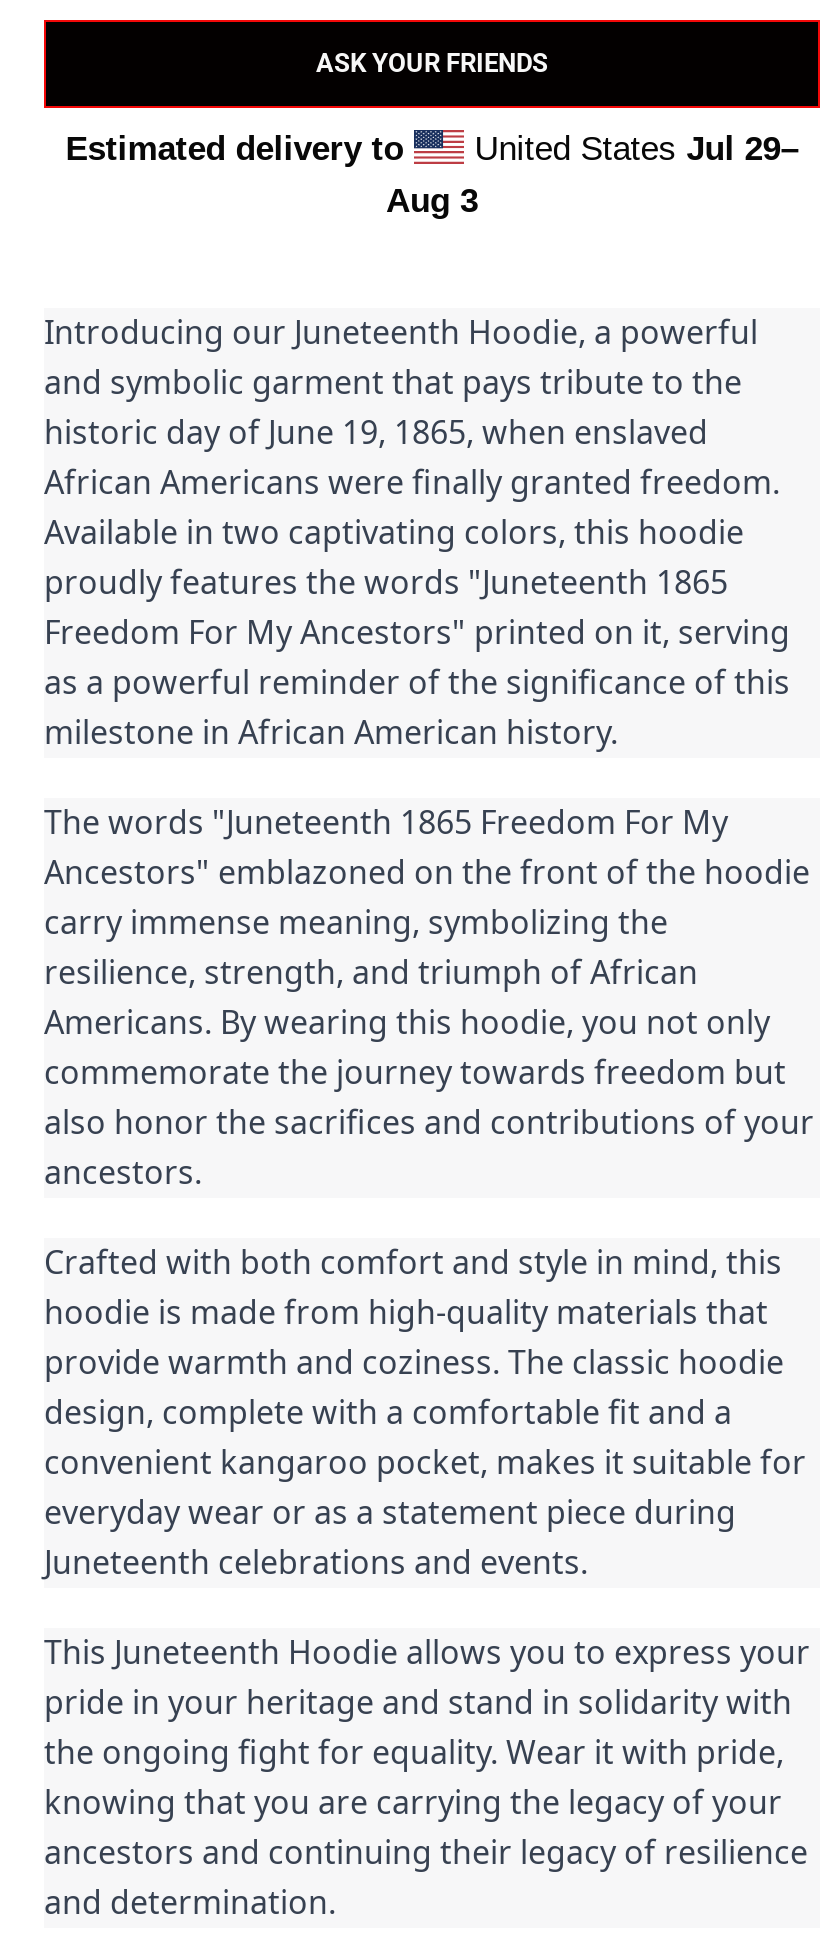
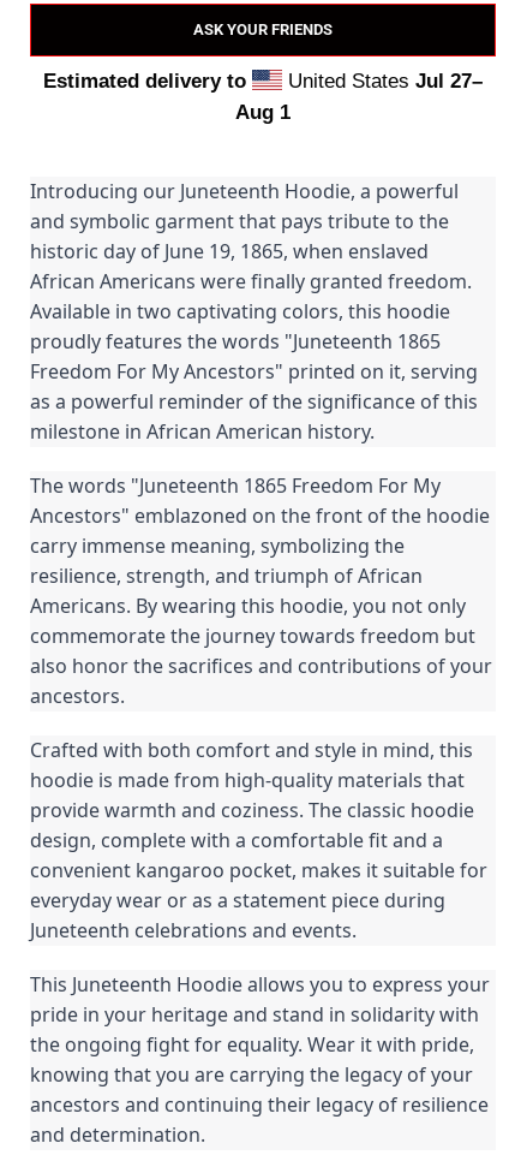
[464,131,798,169] United States Jul 29– -> [282,70,483,93] United States Jul 27–
[386,183,478,221] Aug 3 -> [235,101,291,124] Aug 1

